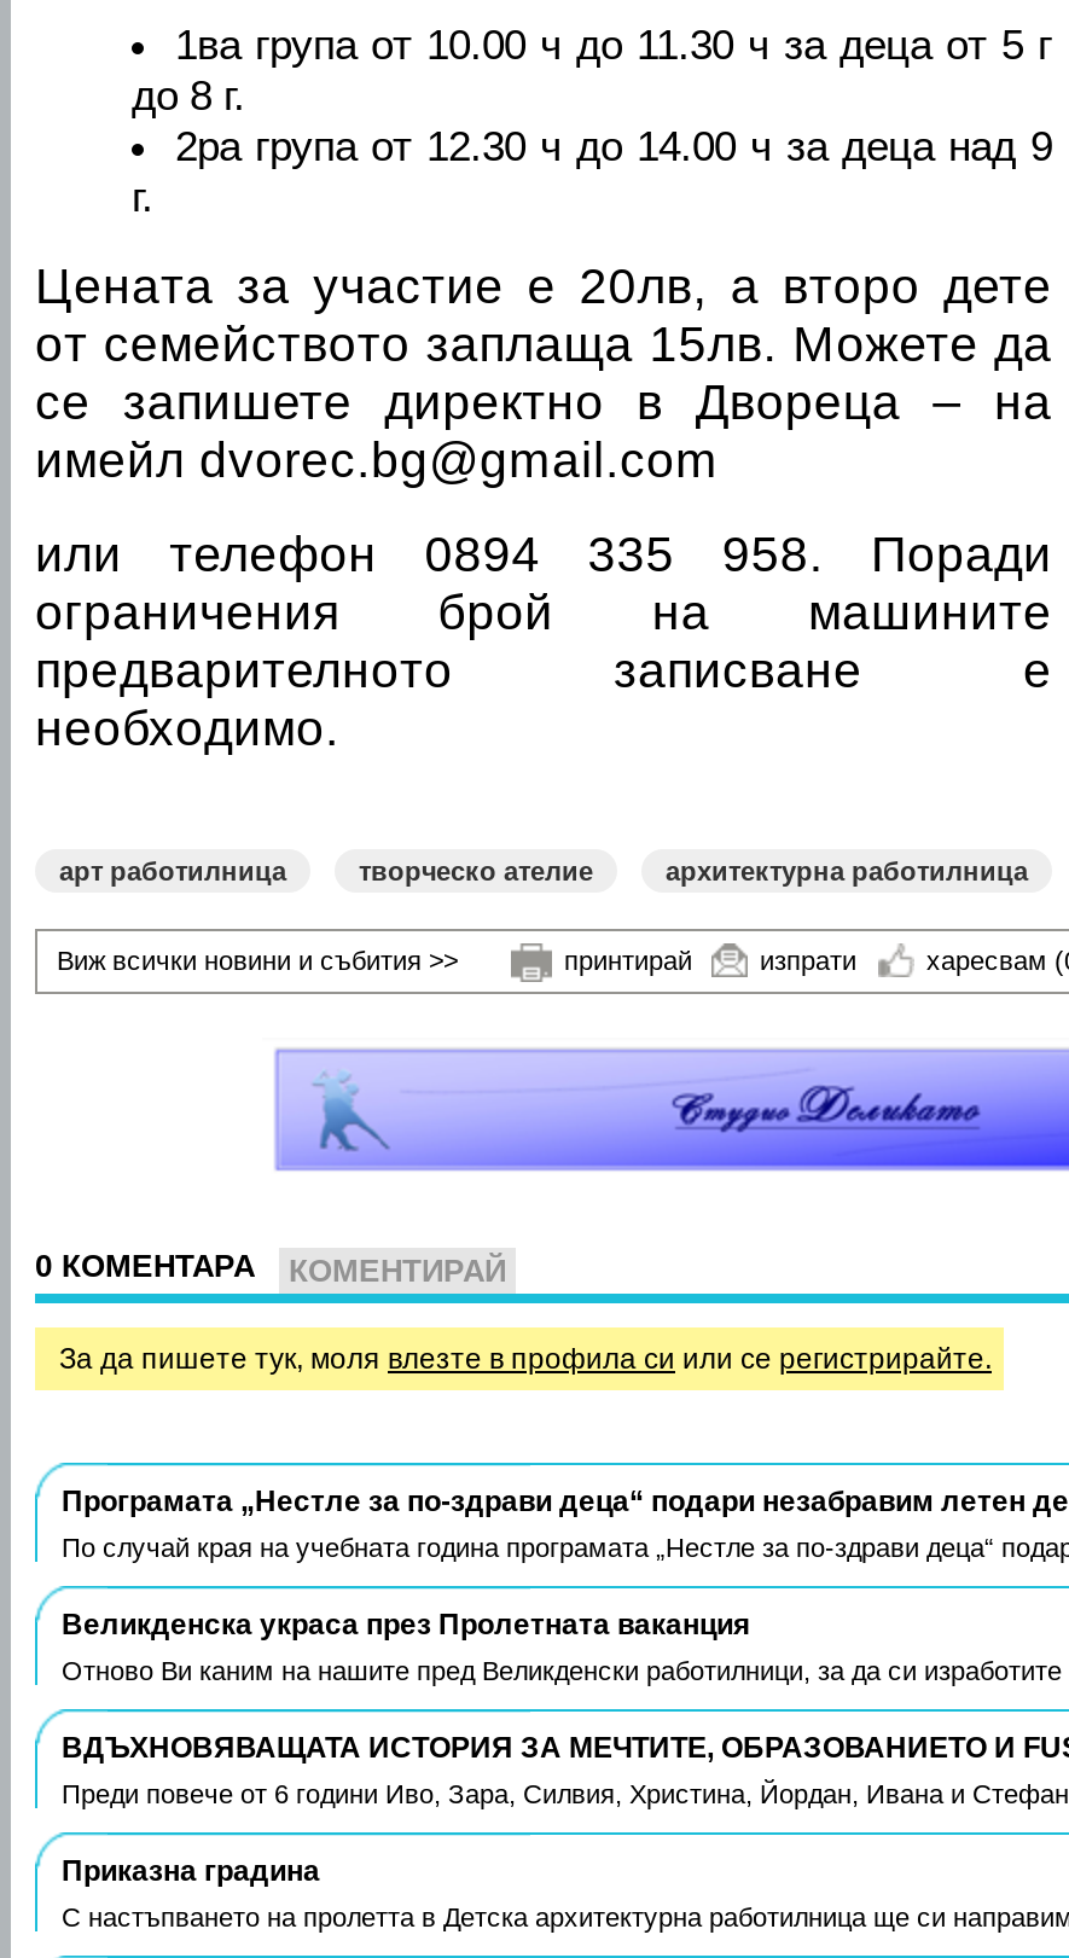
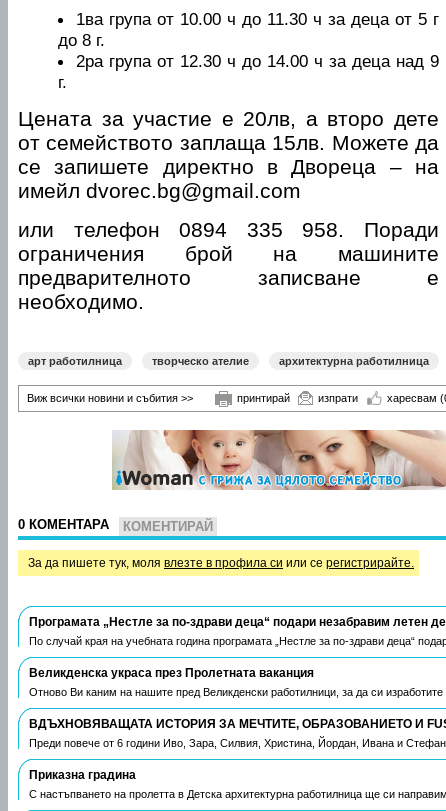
[262,1038,1062,1183] [image] -> [111,429,443,491] [image]

